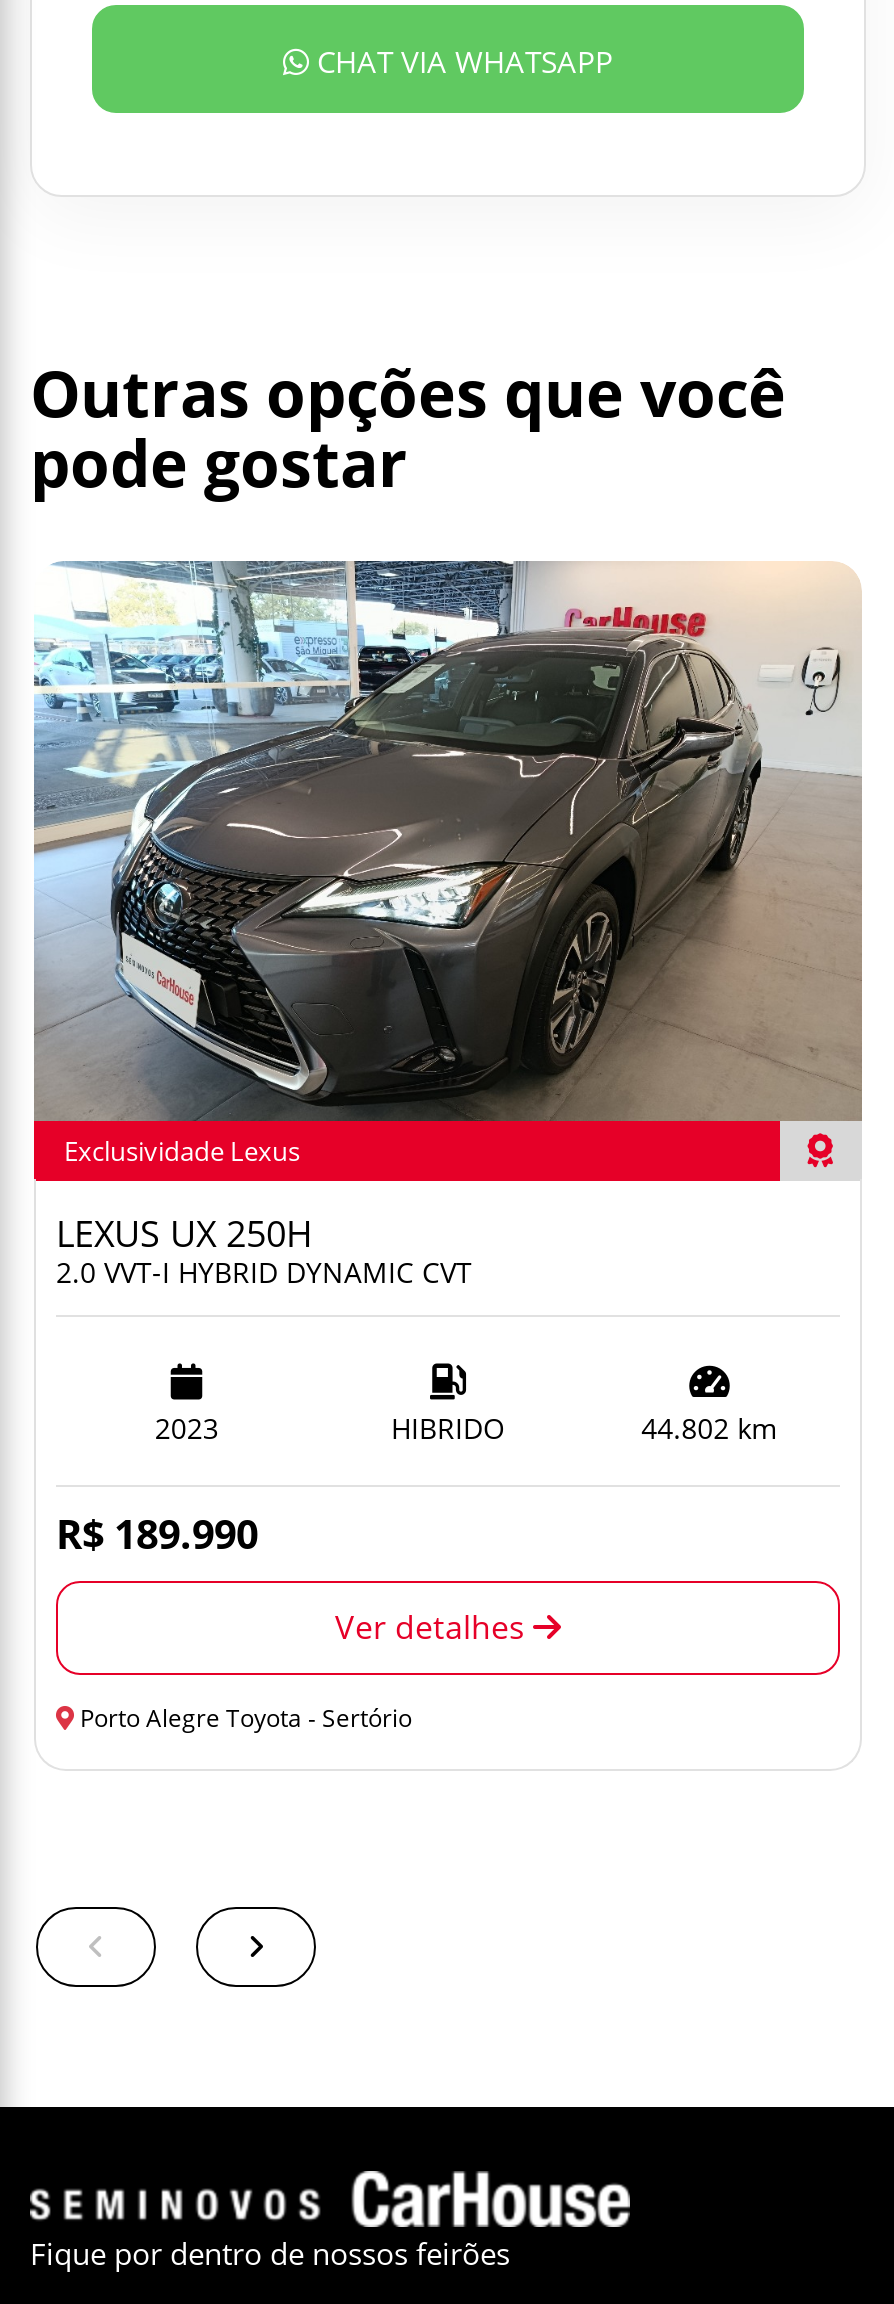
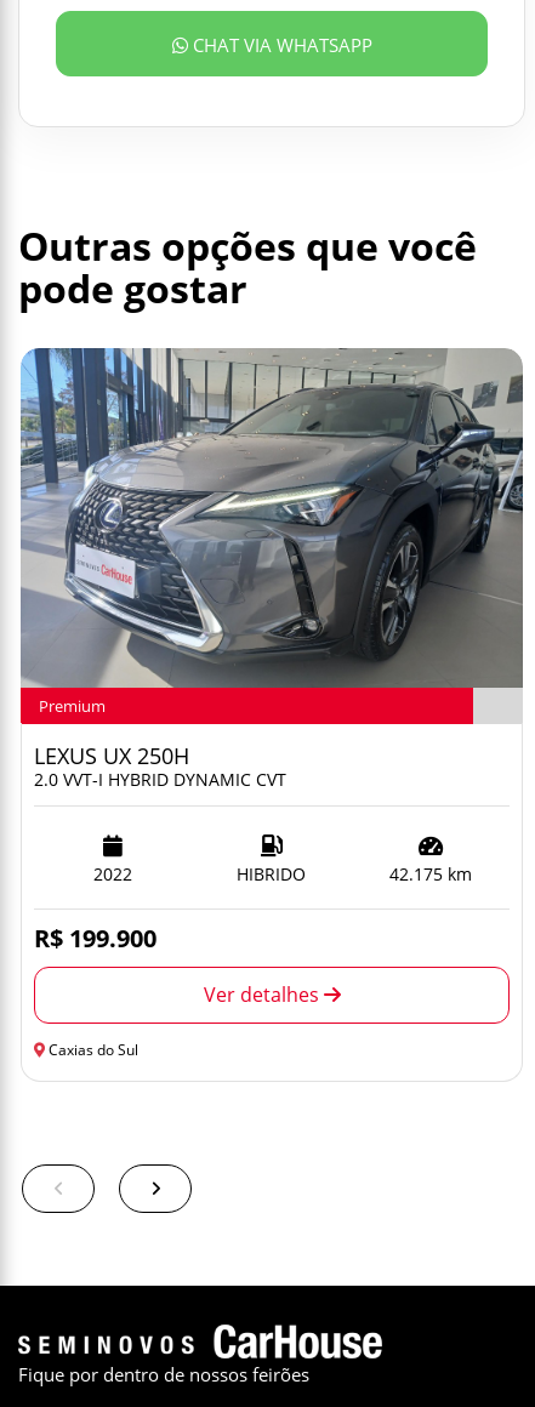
[34,559,862,1169] [image] | Exclusividade Lexus -> [19,347,524,717] [image] | Premium
[155,1409,219,1447] 2023 -> [94,862,133,885] 2022
[641,1409,777,1447] 44.802 km -> [389,862,471,885] 42.175 km
[56,1507,258,1561] R$ 189.990 -> [34,922,156,955] R$ 199.900
[74,1701,412,1735] Porto Alegre Toyota - Sertório -> [45,1039,138,1060] Caxias do Sul

